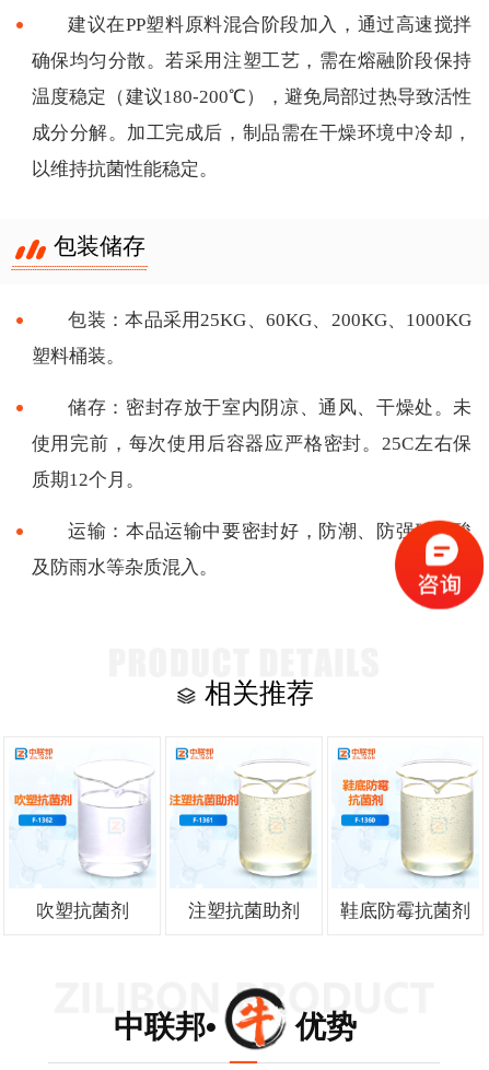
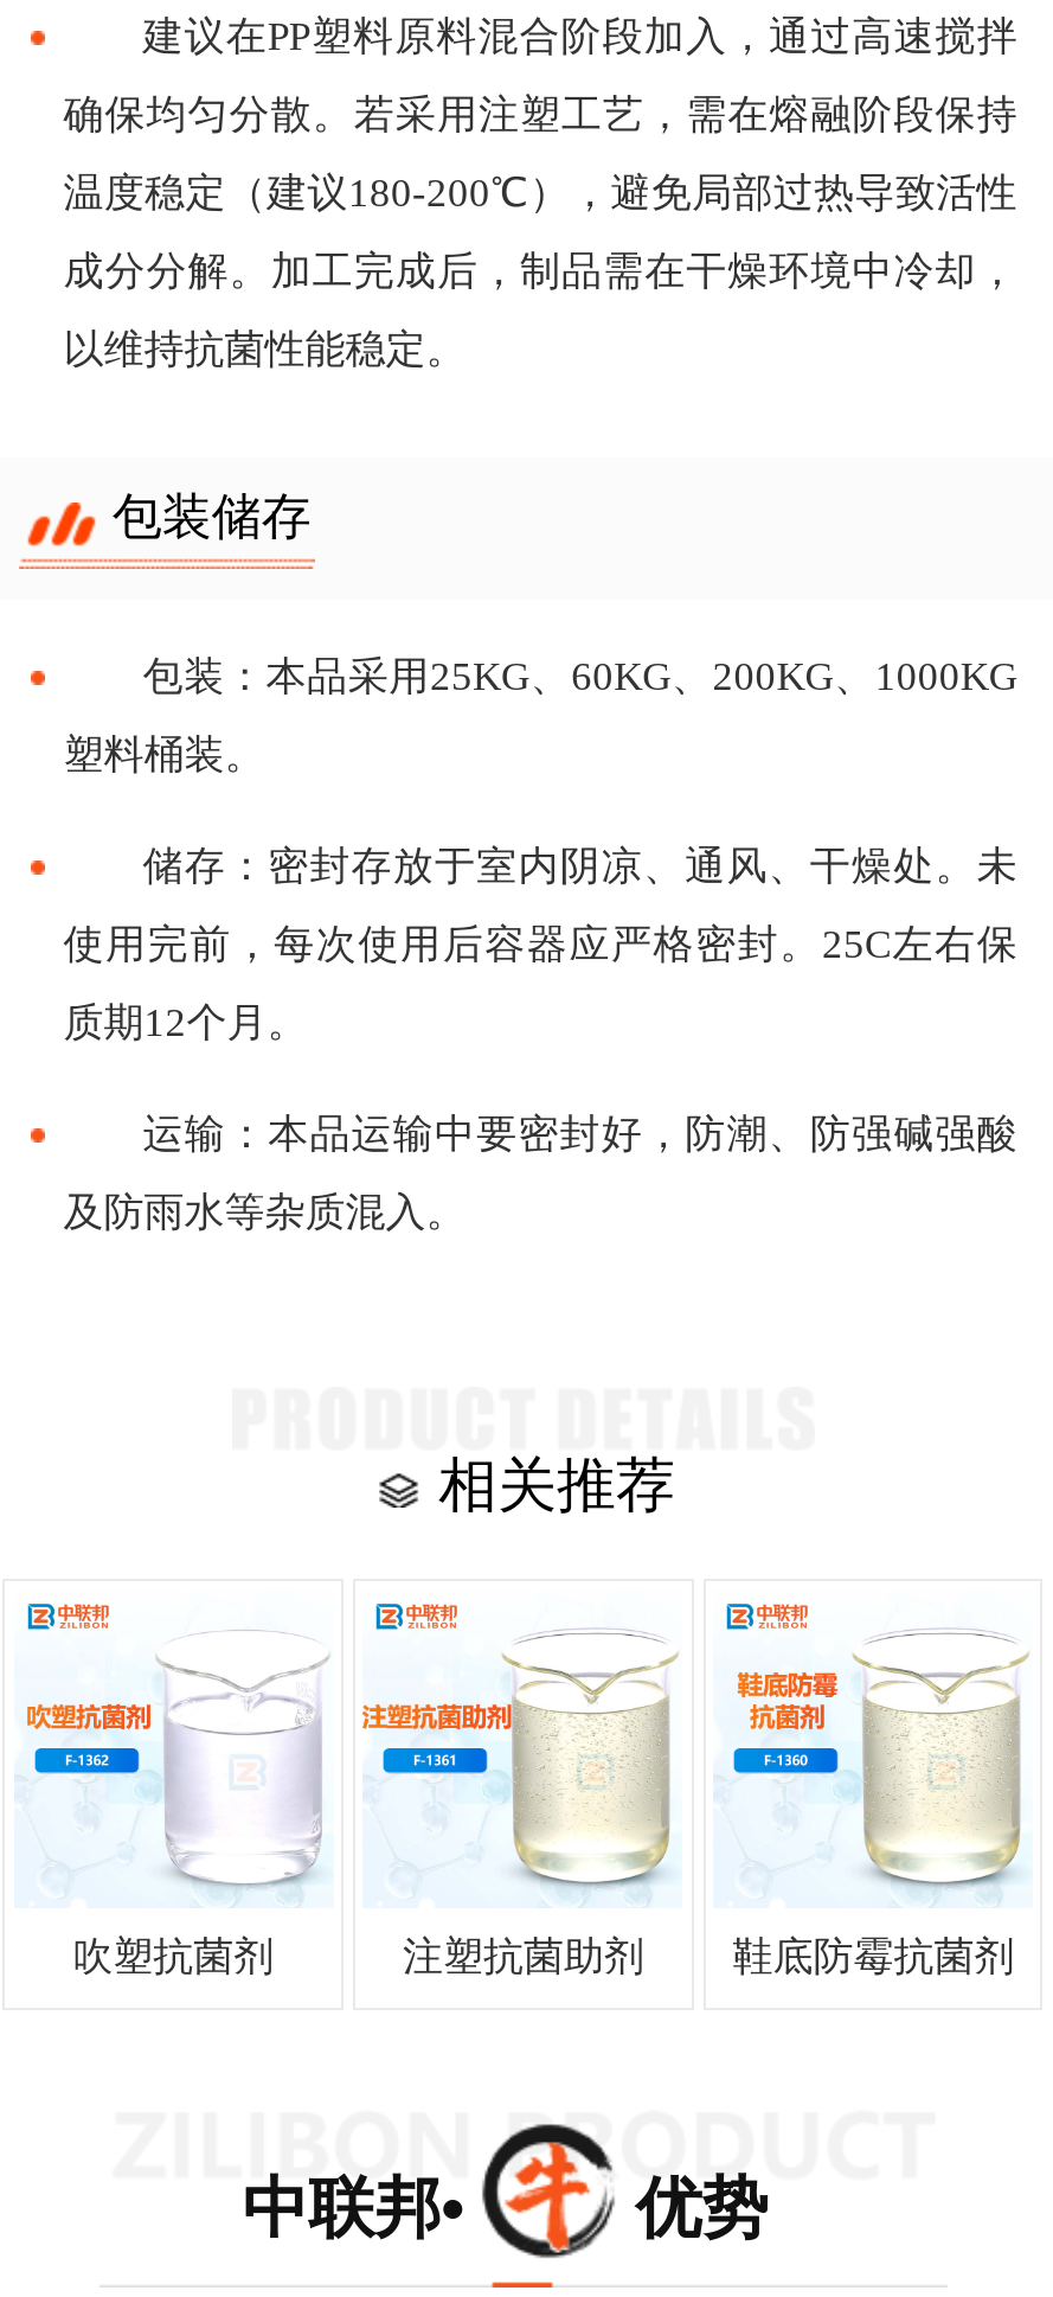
[394,537,485,610] [image] -> none

